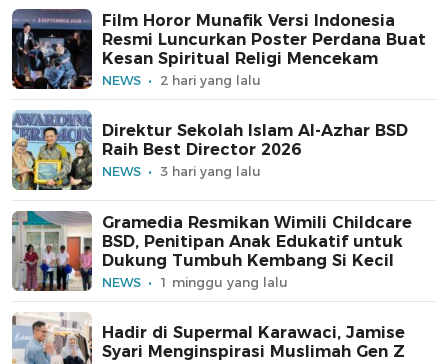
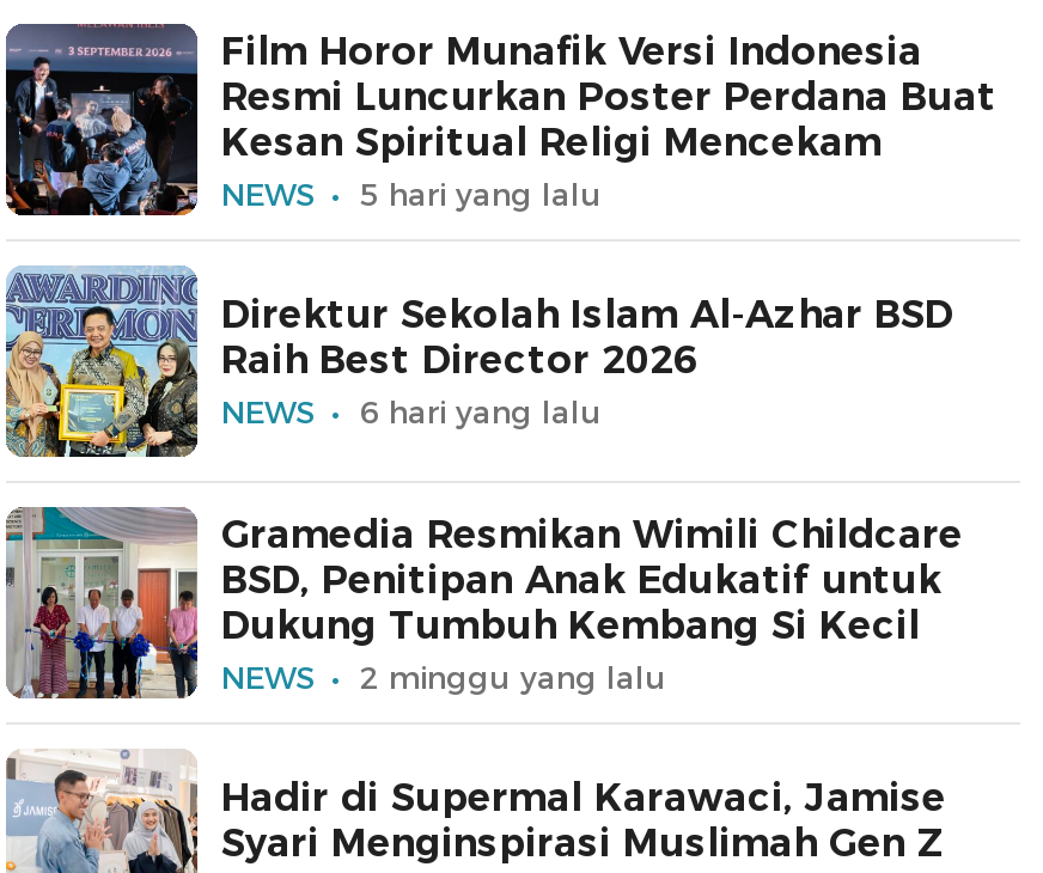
[160,71,261,87] 2 hari yang lalu -> [360,173,602,212] 5 hari yang lalu
[160,163,261,179] 3 hari yang lalu -> [360,392,602,431] 6 hari yang lalu
[160,273,288,289] 1 minggu yang lalu -> [360,657,666,695] 2 minggu yang lalu

